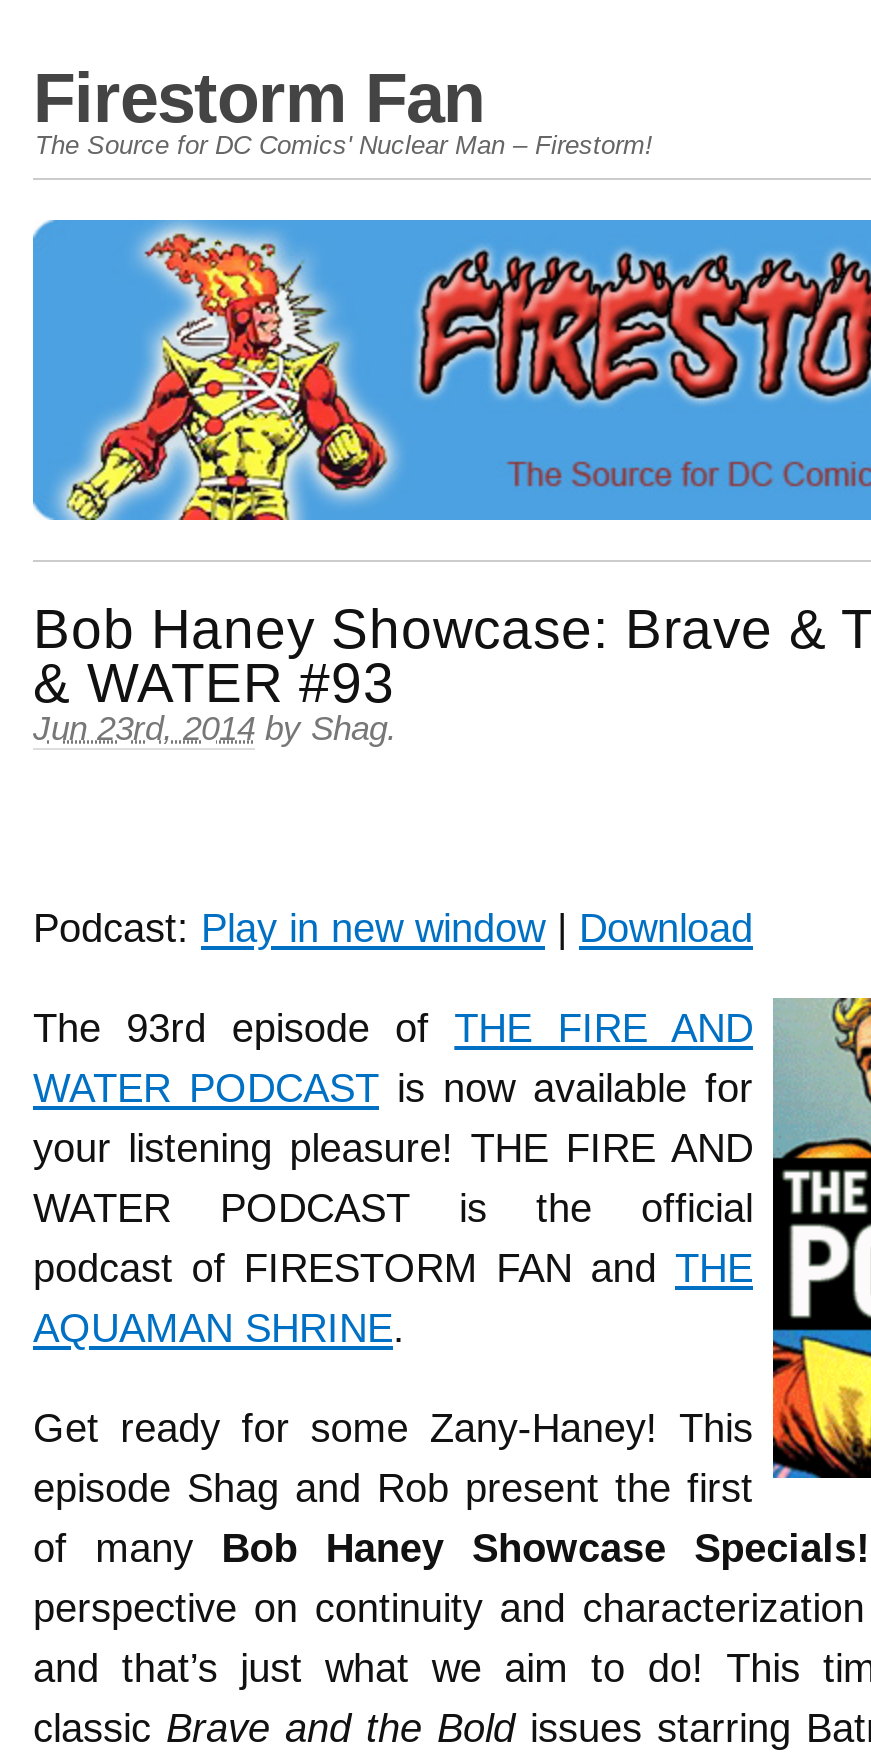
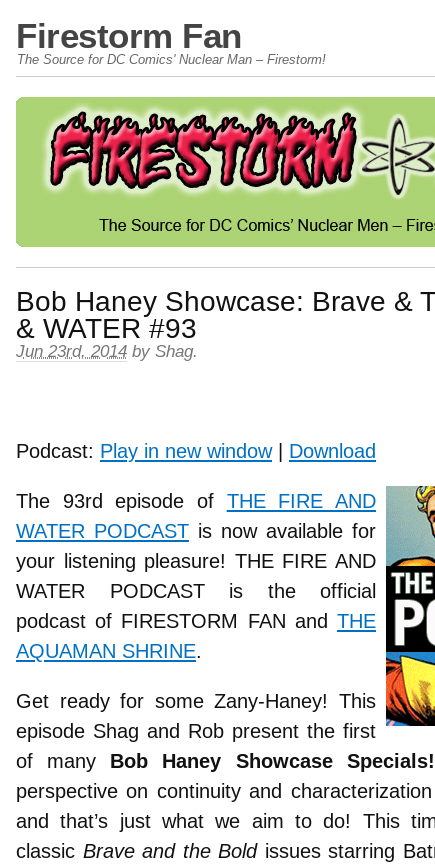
[31,218,865,522] [image] -> [15,96,432,248] [image]

